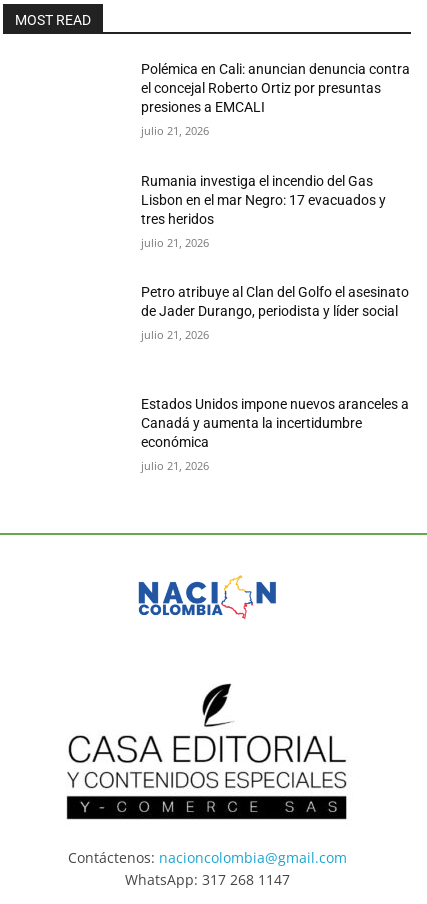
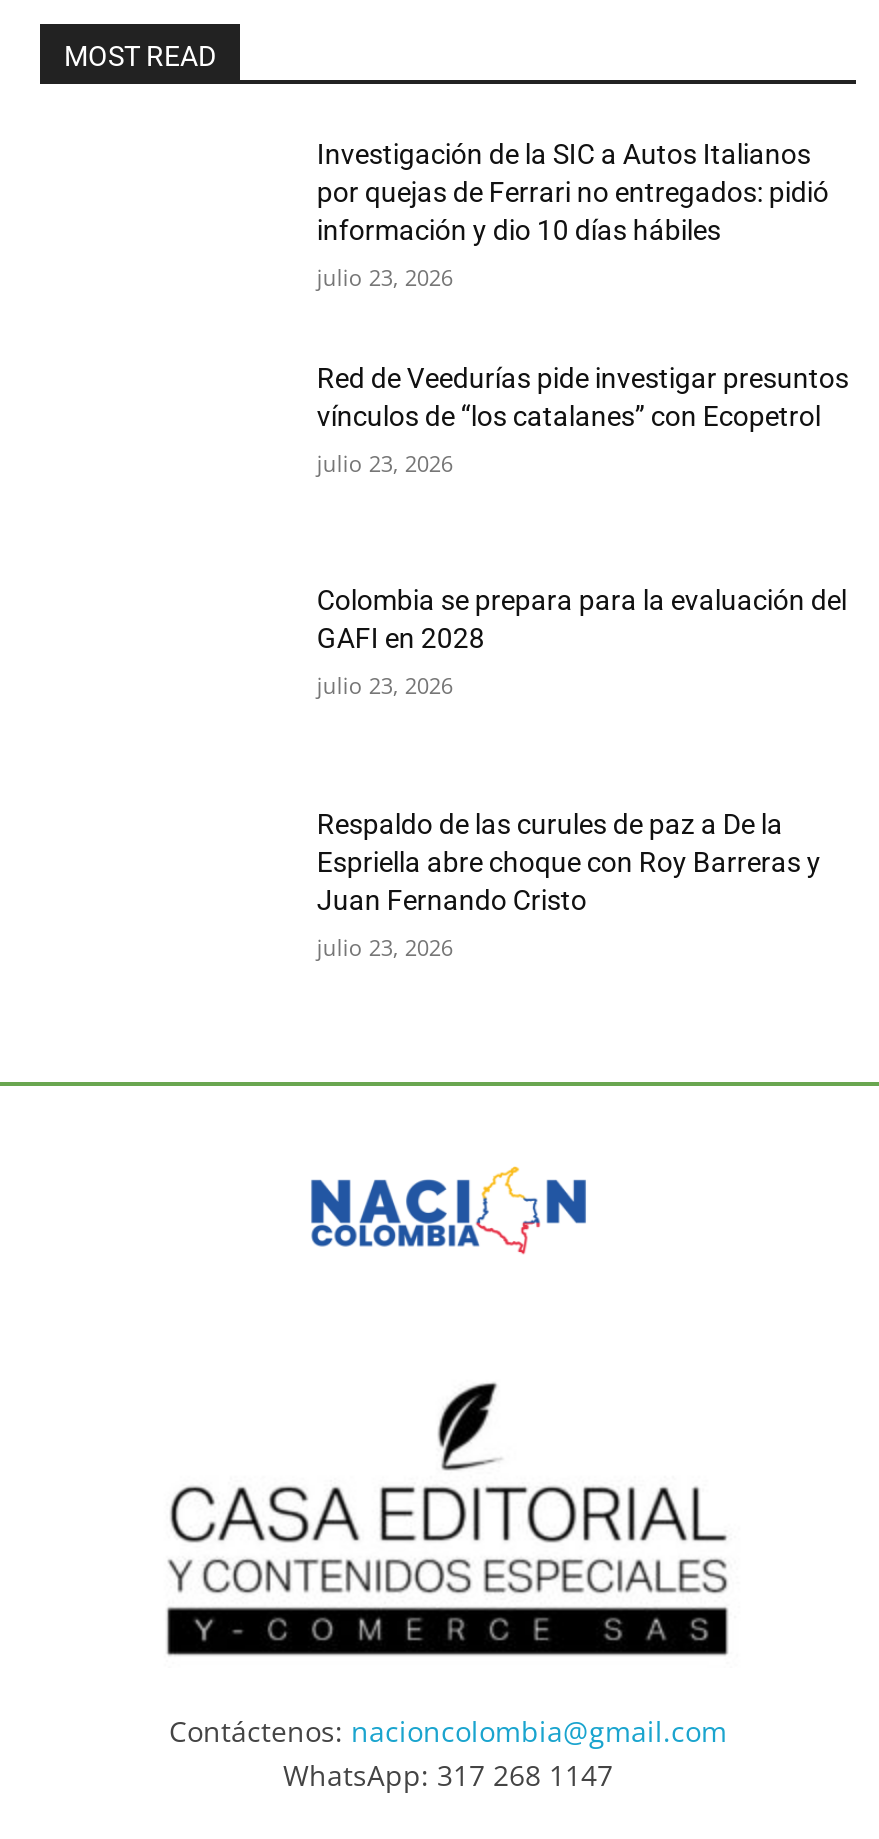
[141,61,410,115] Polémica en Cali: anuncian denuncia contra | el concejal Roberto Ortiz por presuntas | presiones a EMCALI -> [317,138,829,246] Investigación de la SIC a Autos Italianos | por quejas de Ferrari no entregados: pidió | información y dio 10 días hábiles
[141,123,209,138] julio 21, 2026 -> [317,262,453,292] julio 23, 2026
[141,173,386,227] Rumania investiga el incendio del Gas | Lisbon en el mar Negro: 17 evacuados y | tres heridos -> [317,361,849,431] Red de Veedurías pide investigar presuntos | vínculos de “los catalanes” con Ecopetrol
[141,235,209,250] julio 21, 2026 -> [317,447,453,477] julio 23, 2026
[141,284,409,319] Petro atribuye al Clan del Golfo el asesinato | de Jader Durango, periodista y líder social -> [317,585,847,655] Colombia se prepara para la evaluación del | GAFI en 2028
[141,327,209,342] julio 21, 2026 -> [317,671,453,701] julio 23, 2026
[141,396,409,450] Estados Unidos impone nuevos aranceles a | Canadá y aumenta la incertidumbre | económica -> [317,808,821,916] Respaldo de las curules de paz a De la | Espriella abre choque con Roy Barreras y | Juan Fernando Cristo
[141,458,209,473] julio 21, 2026 -> [317,932,453,962] julio 23, 2026

